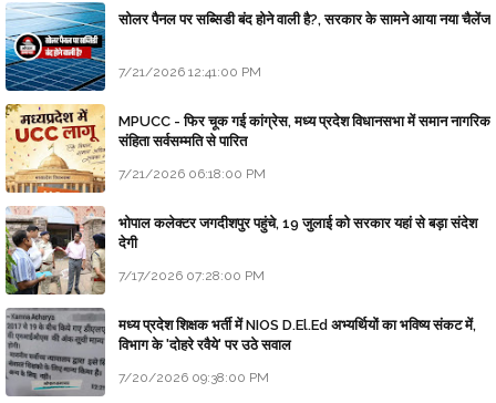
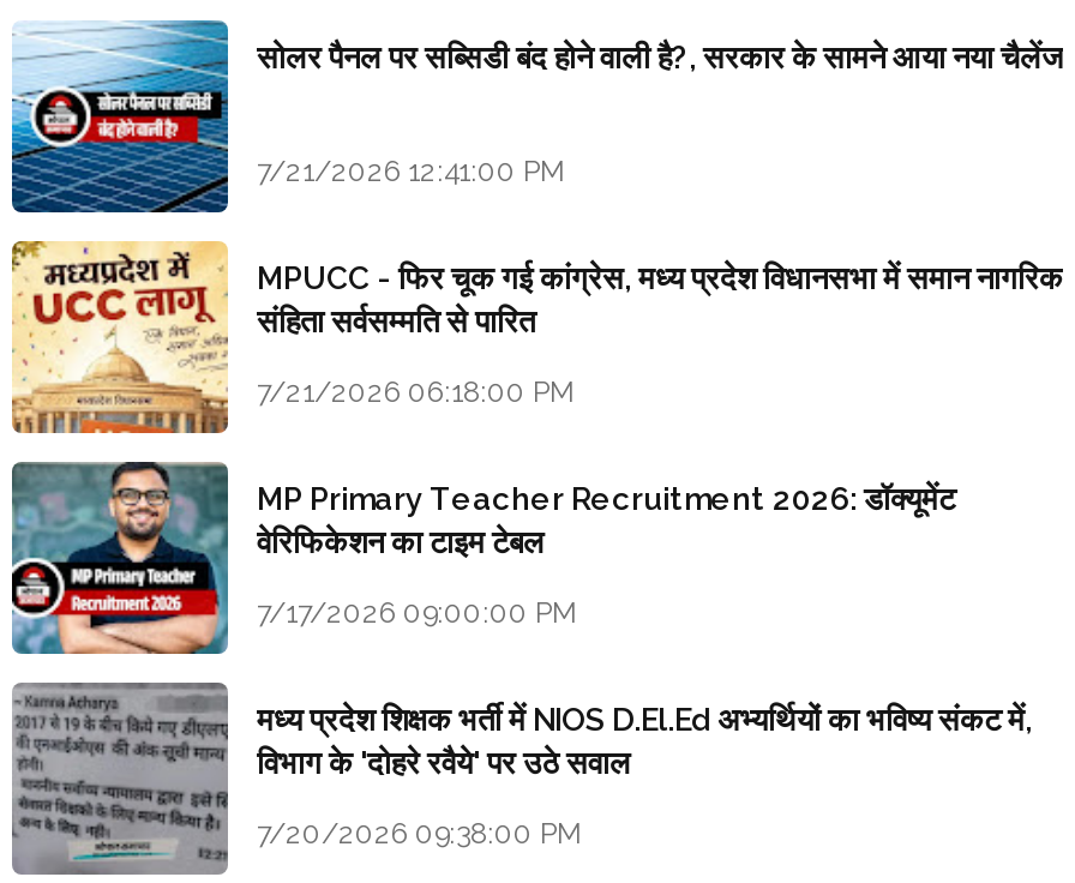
[4,206,477,296] [image] | भोपाल कलेक्टर जगदीशपुर पहुंचे, 19 जुलाई को सरकार यहां से बड़ा संदेश | देगी -> [10,461,955,655] [image] | MP Primary Teacher Recruitment 2026: डॉक्यूमेंट | वेरिफिकेशन का टाइम टेबल
[118,268,265,283] 7/17/2026 07:28:00 PM -> [257,595,578,629] 7/17/2026 09:00:00 PM

